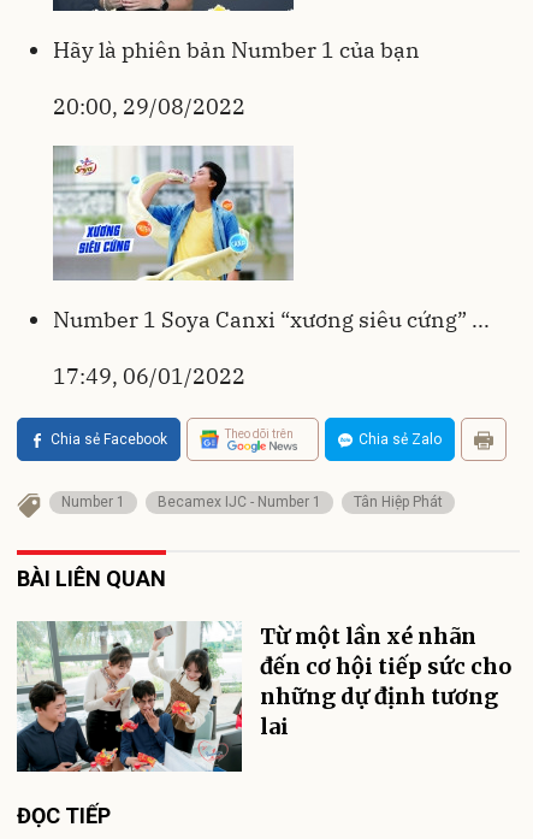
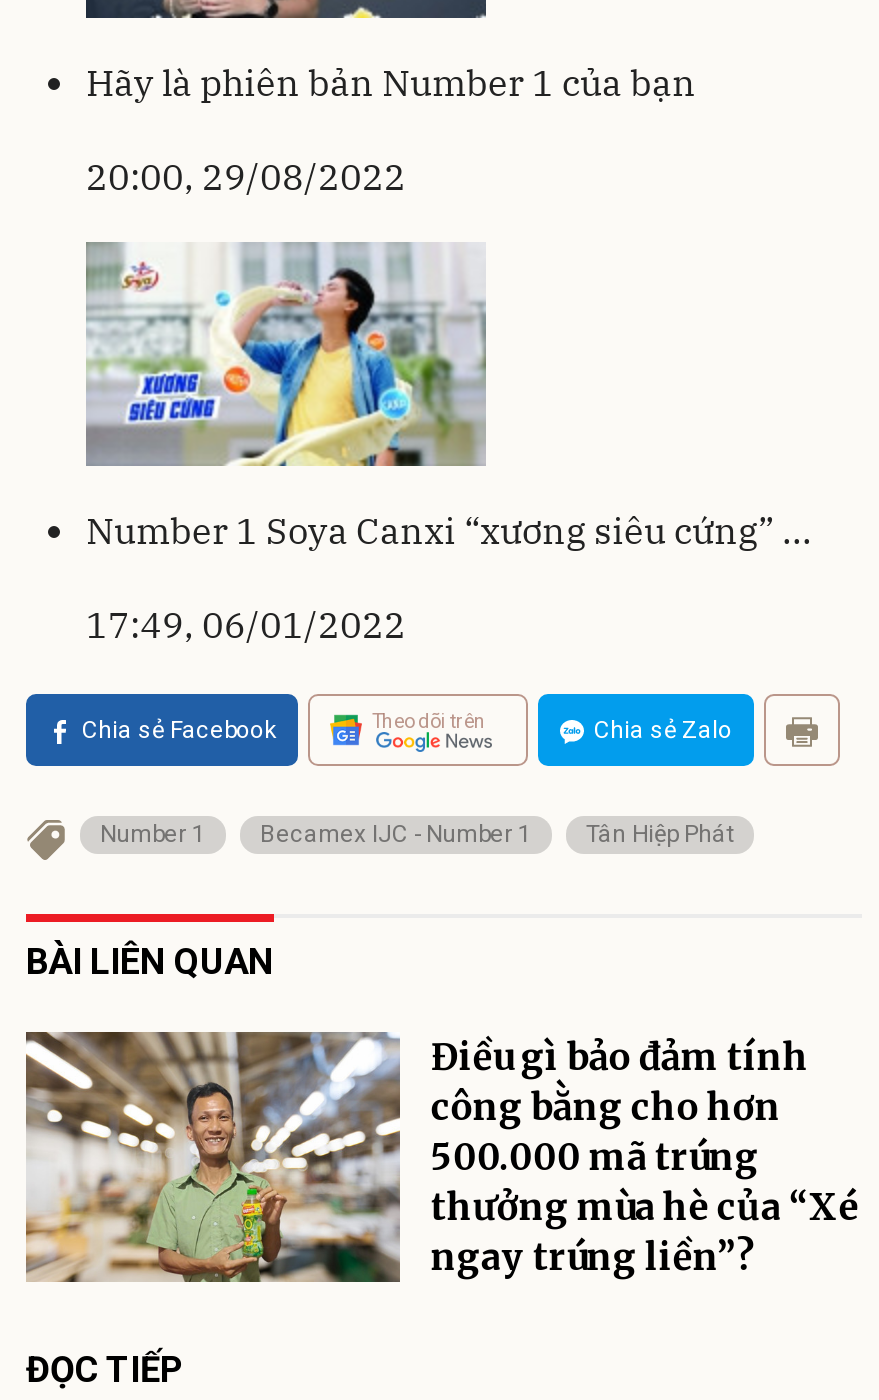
[16,621,512,773] [image] | Từ một lần xé nhãn | đến cơ hội tiếp sức cho | những dự định tương | lai -> [24,1030,859,1284] [image] | Điều gì bảo đảm tính | công bằng cho hơn | 500.000 mã trúng | thưởng mùa hè của “Xé | ngay trúng liền”?

